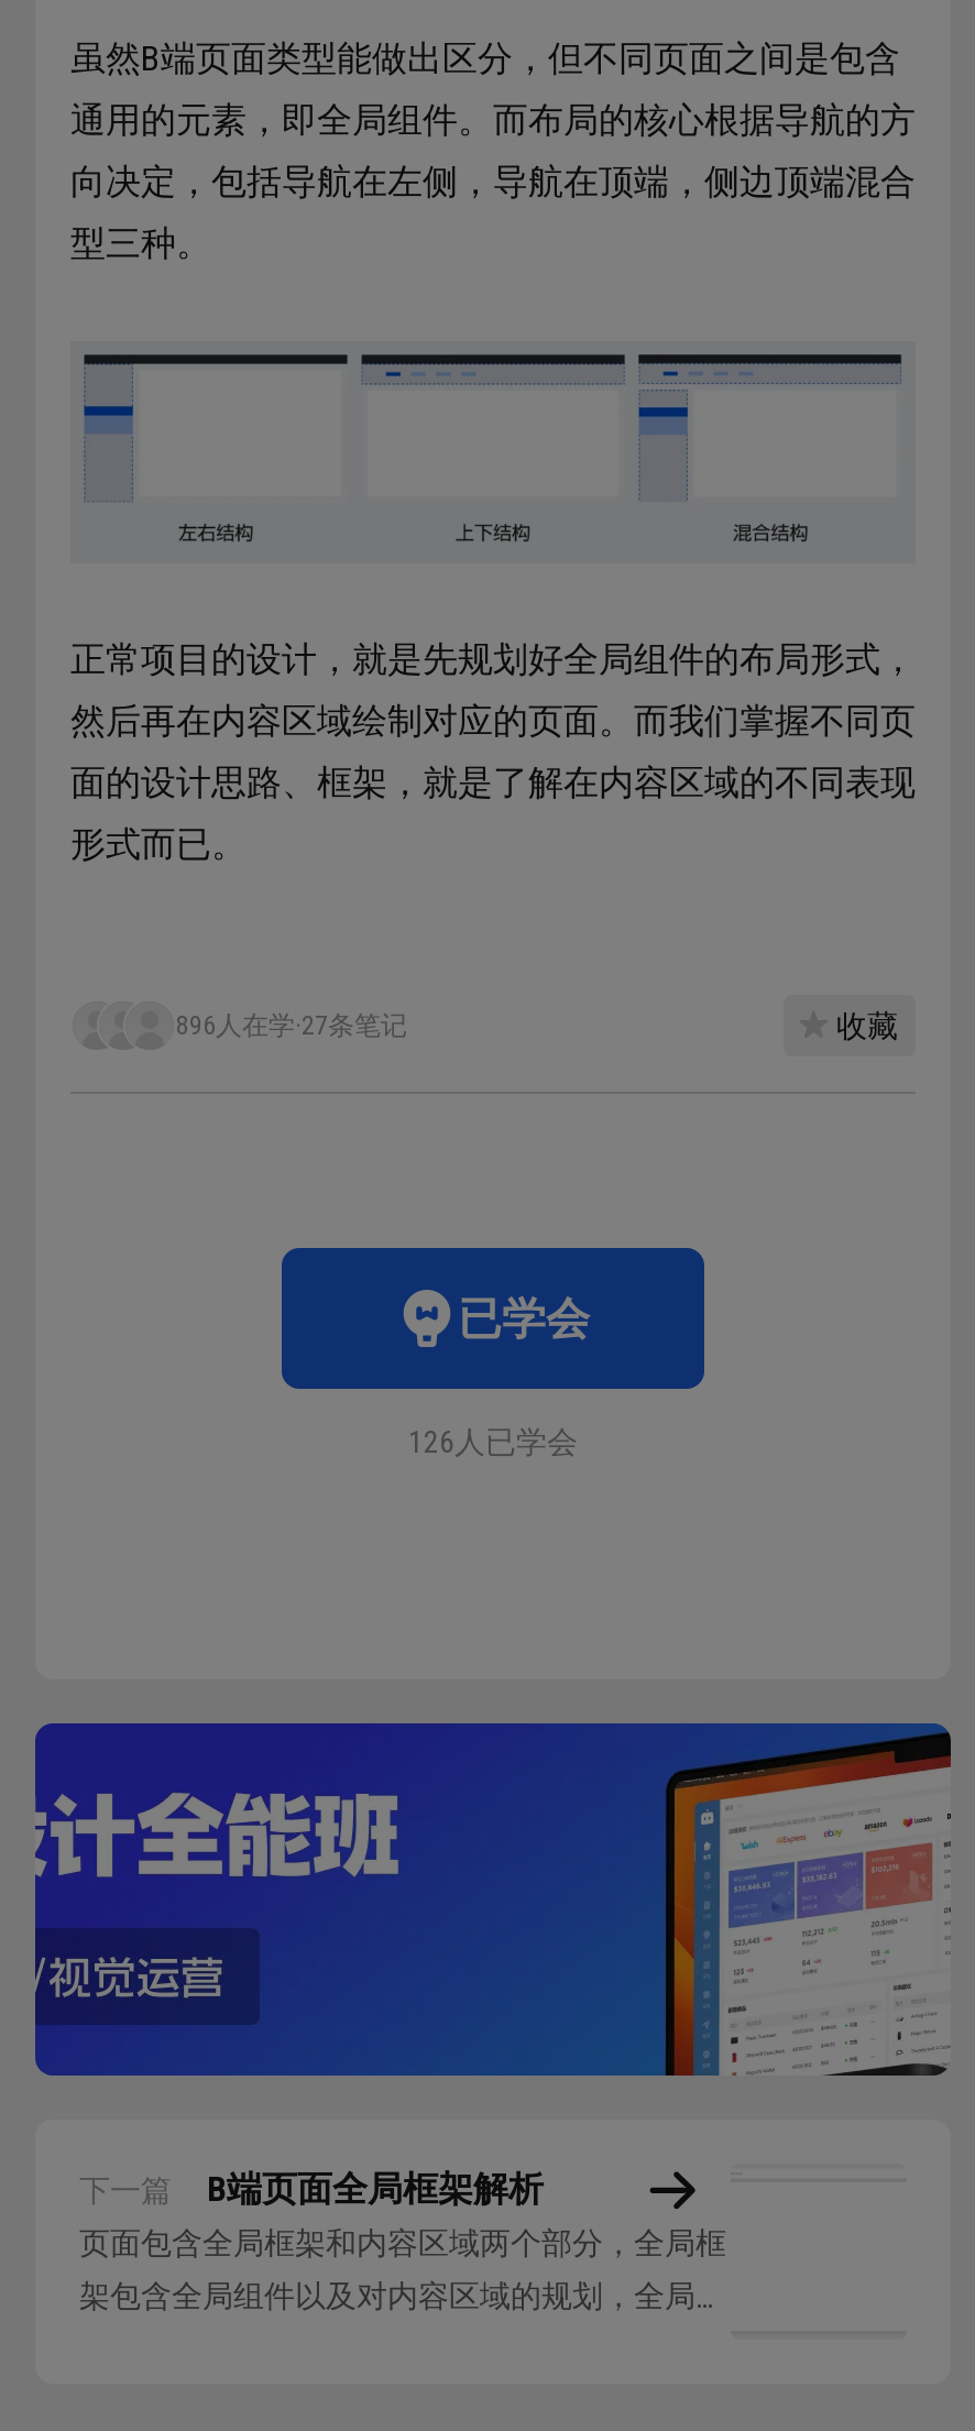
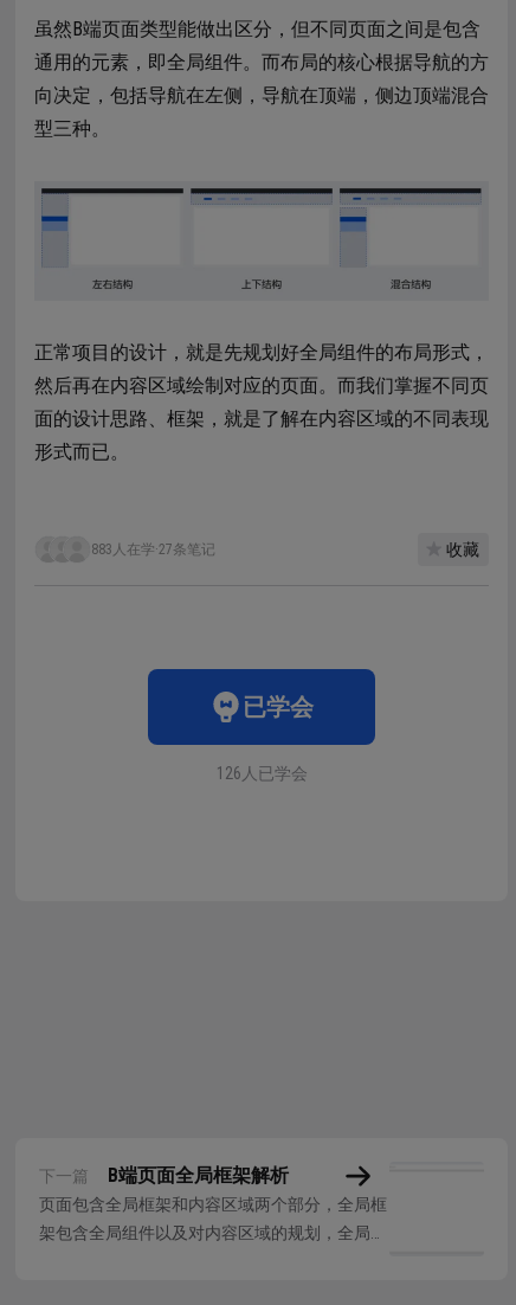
[176,1011,407,1042] 896人在学·27条笔记 -> [91,541,215,558] 883人在学·27条笔记
[33,1719,953,2078] [image] -> none

